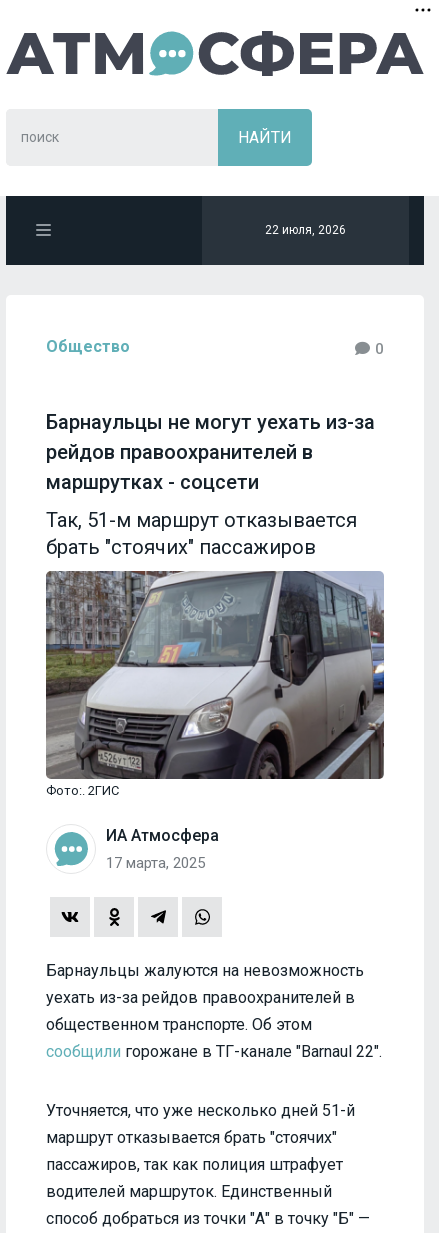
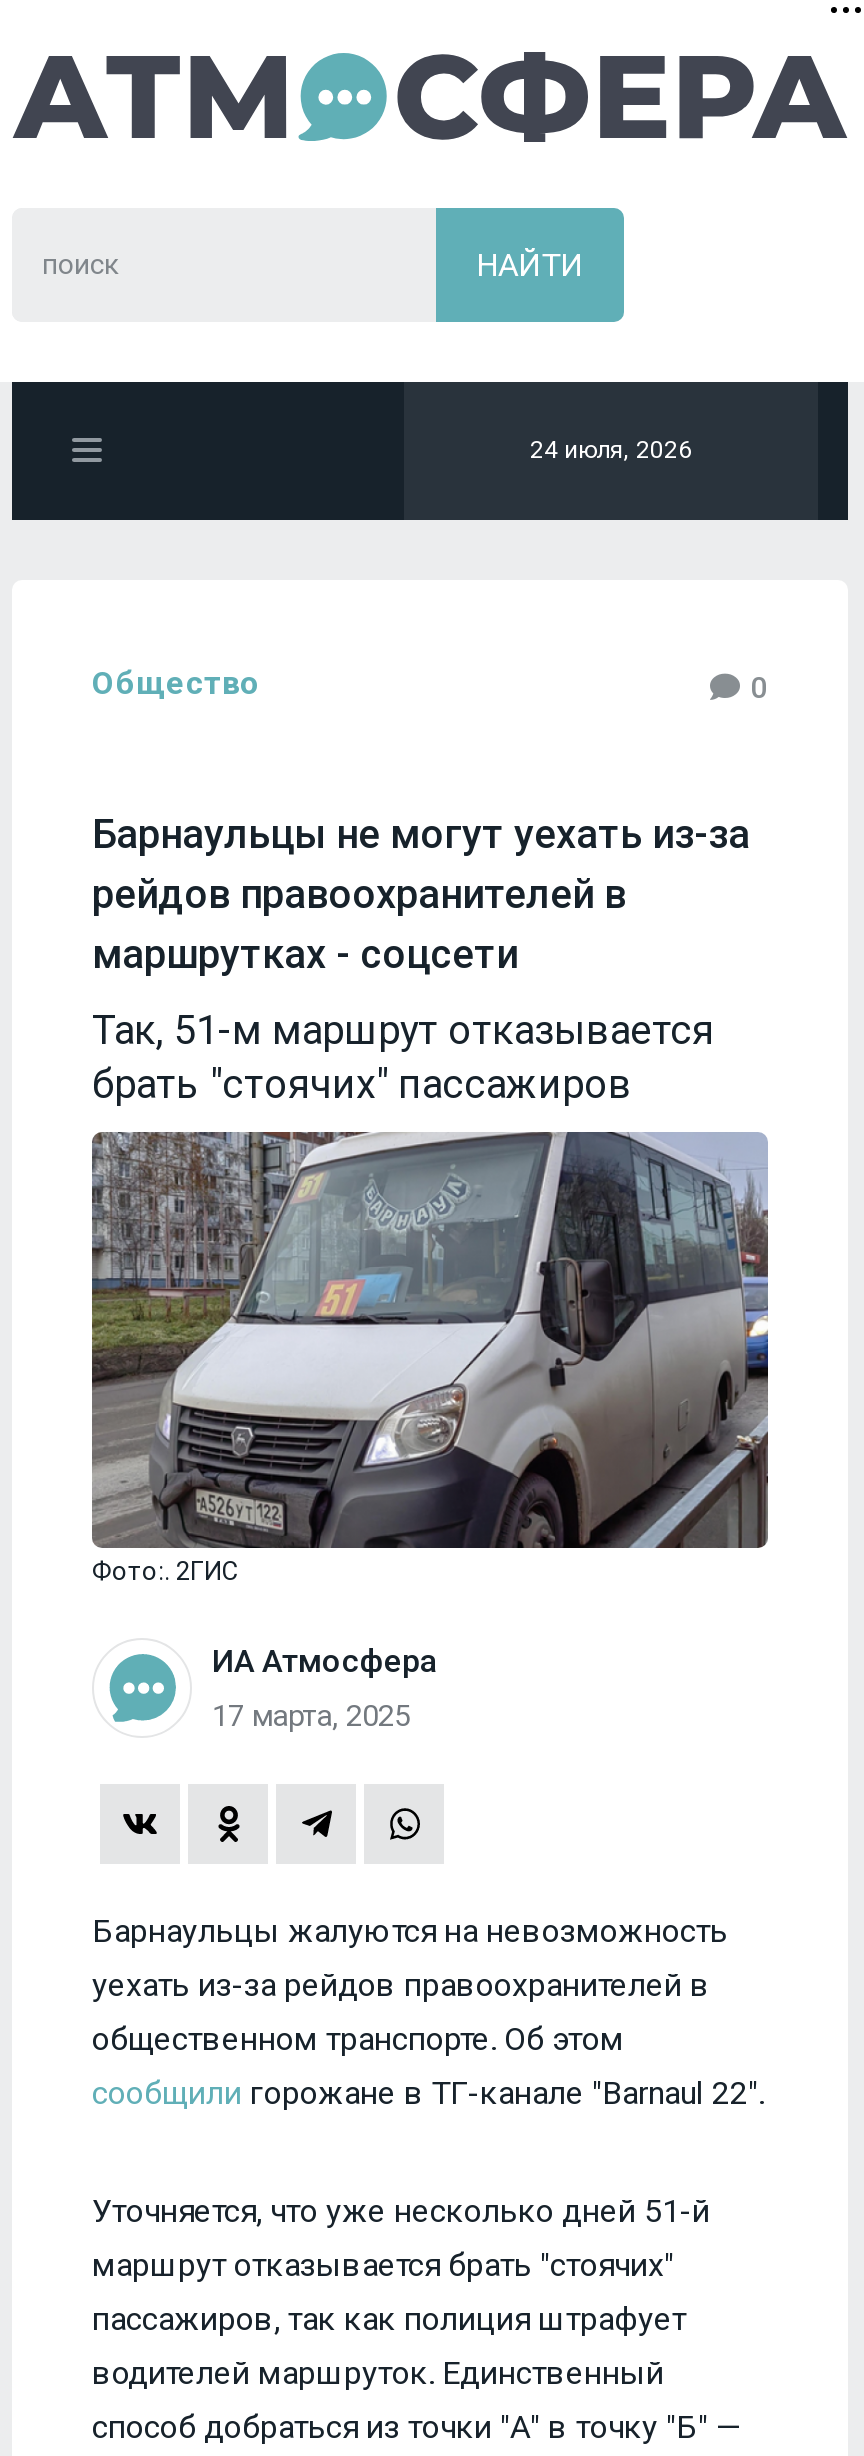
[265,223,346,237] 22 июля, 2026 -> [530,436,692,464] 24 июля, 2026

